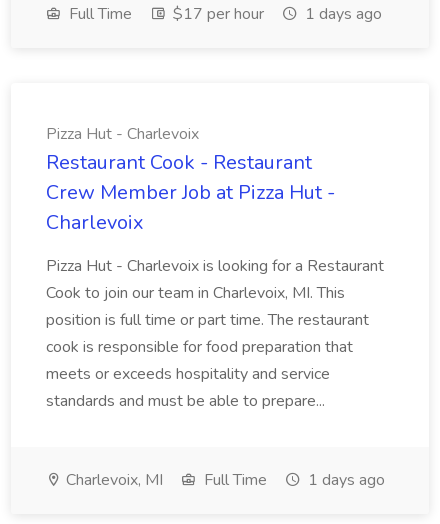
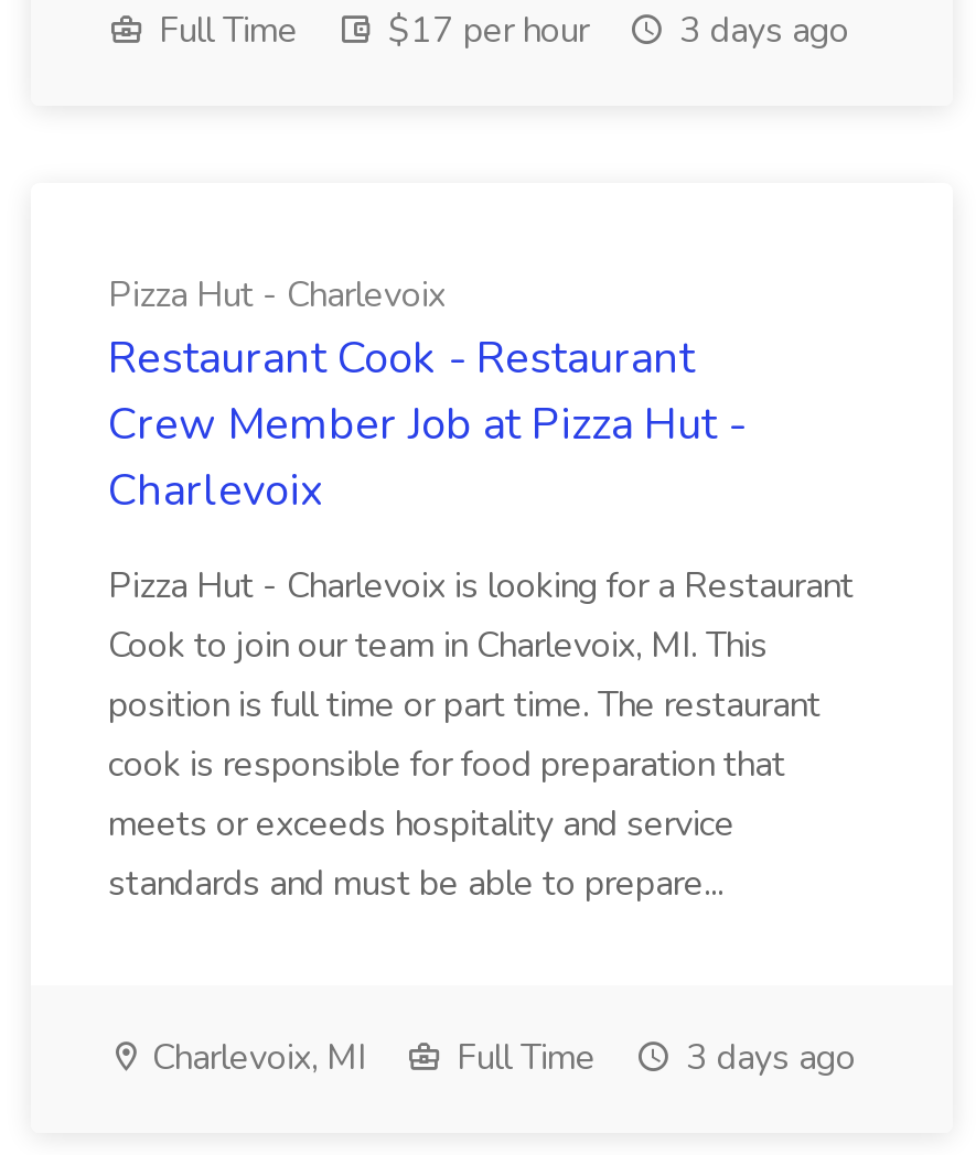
[65,3,382,25] Full Time $17 per hour 1 days ago -> [150,7,849,55] Full Time $17 per hour 3 days ago
[62,469,385,491] Charlevoix, MI Full Time 1 days ago -> [143,1034,856,1082] Charlevoix, MI Full Time 3 days ago

